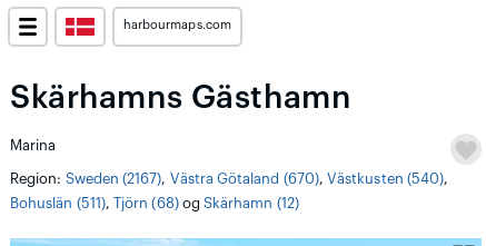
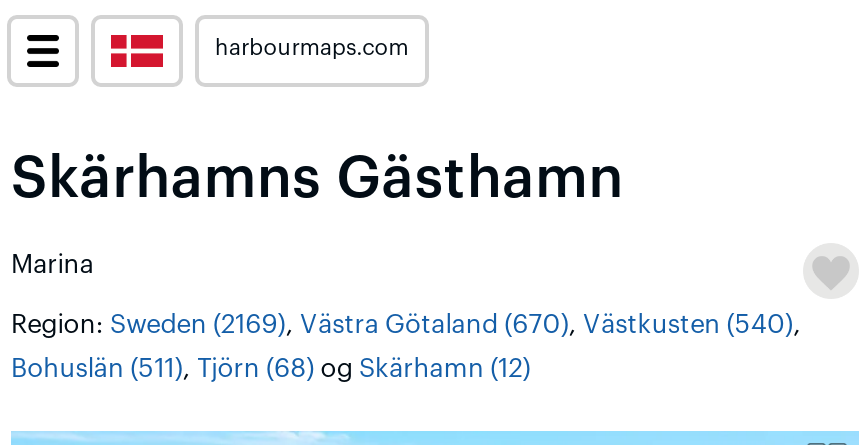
[10,171,448,186] Region: Sweden (2167), Västra Götaland (670), Västkusten (540), -> [11,311,801,337] Region: Sweden (2169), Västra Götaland (670), Västkusten (540),

